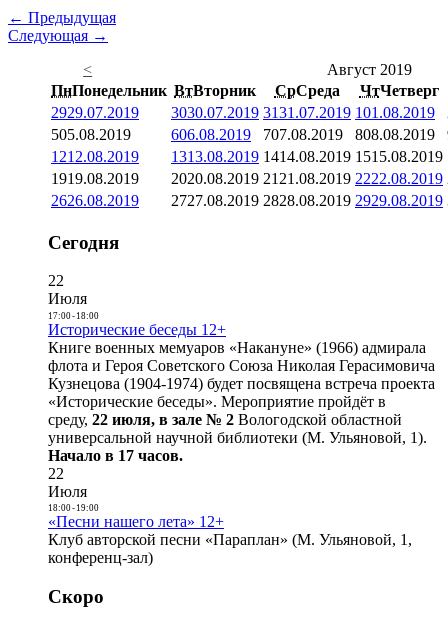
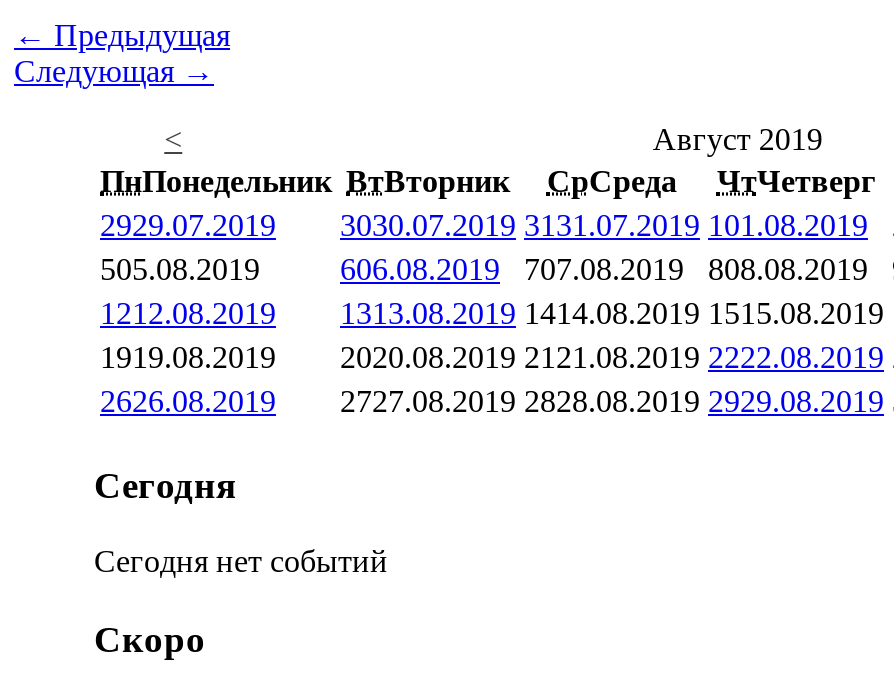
[48,272,435,566] 22 | Июля | 17:00 - 18:00 | Исторические беседы 12+ | Книге военных мемуаров «Накануне» (1966) адмирала | флота и Героя Советского Союза Николая Герасимовича | Кузнецова (1904-1974) будет посвящена встреча проекта | «Исторические беседы». Мероприятие пройдёт в | среду, 22 июля, в зале № 2 Вологодской областной | универсальной научной библиотеки (М. Ульяновой, 1). | Начало в 17 часов. | 22 | Июля | 18:00 - 19:00 | «Песни нашего лета» 12+ | Клуб авторской песни «Параплан» (М. Ульяновой, 1, | конференц-зал) -> [94,545,388,579] Сегодня нет событий

